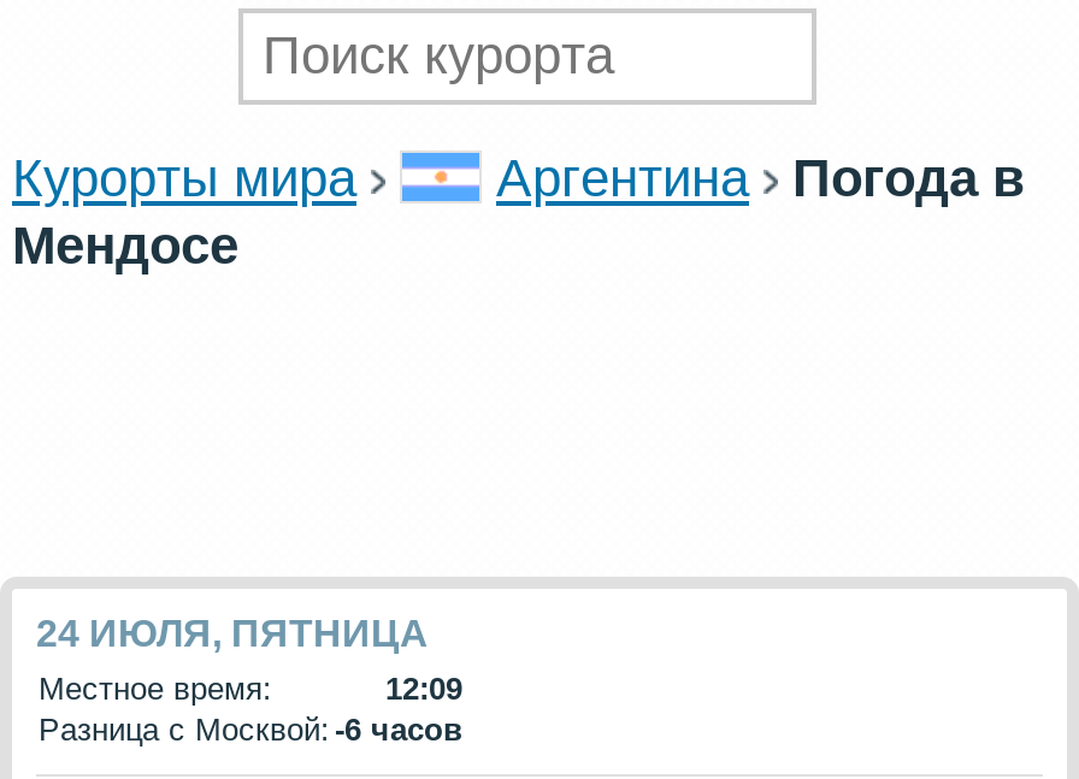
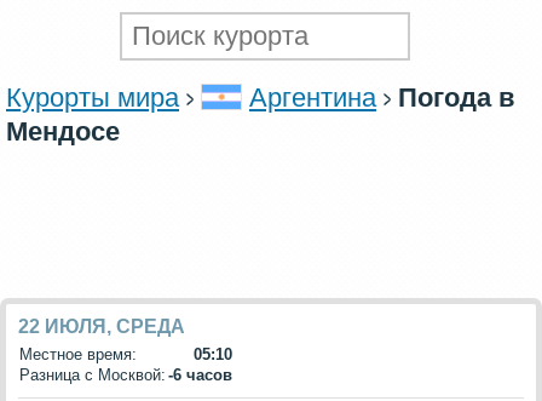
[36,613,429,654] 24 ИЮЛЯ, ПЯТНИЦА -> [18,316,185,337] 22 ИЮЛЯ, СРЕДА
[385,671,462,707] 12:09 -> [194,345,232,363] 05:10

